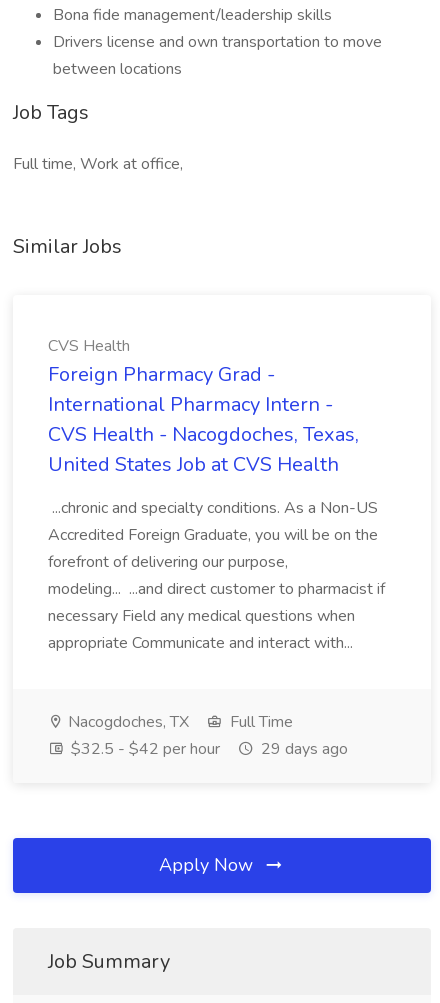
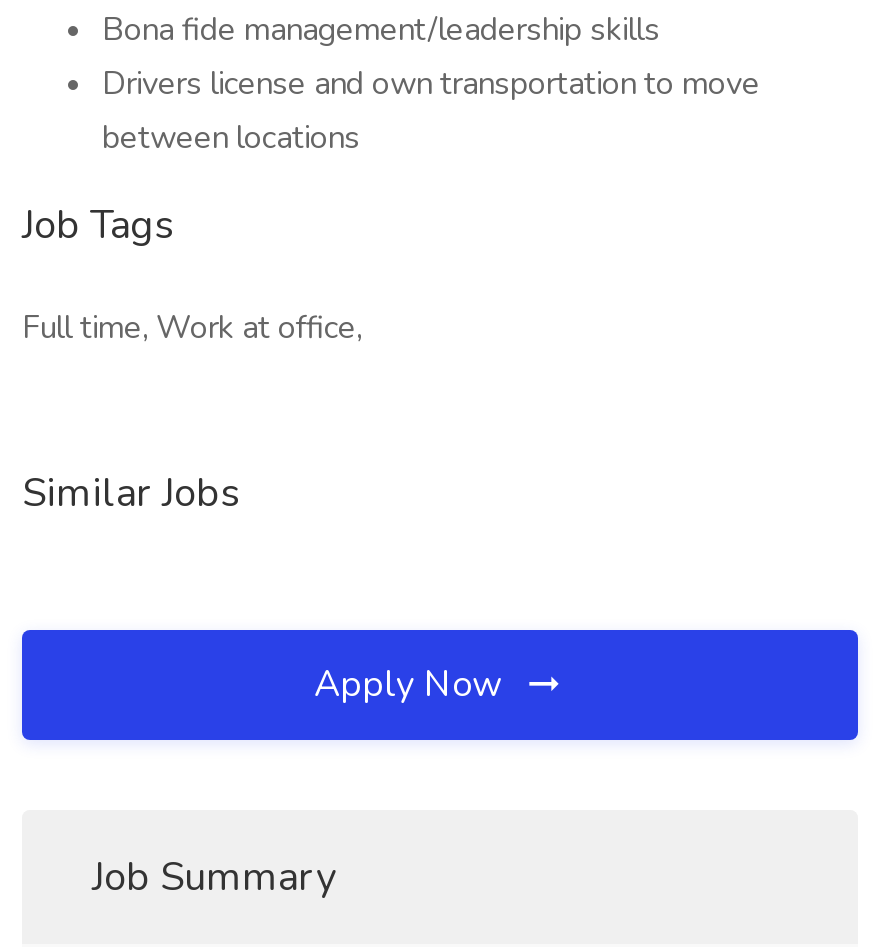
[48,335,385,654] CVS Health | Foreign Pharmacy Grad - | International Pharmacy Intern - | CVS Health - Nacogdoches, Texas, | United States Job at CVS Health | ...chronic and specialty conditions. As a Non-US | Accredited Foreign Graduate, you will be on the | forefront of delivering our purpose, | modeling... ...and direct customer to pharmacist if | necessary Field any medical questions when | appropriate Communicate and interact with... -> none
[64,711,348,760] Nacogdoches, TX | Full Time | $32.5 - $42 per hour | 29 days ago -> none

